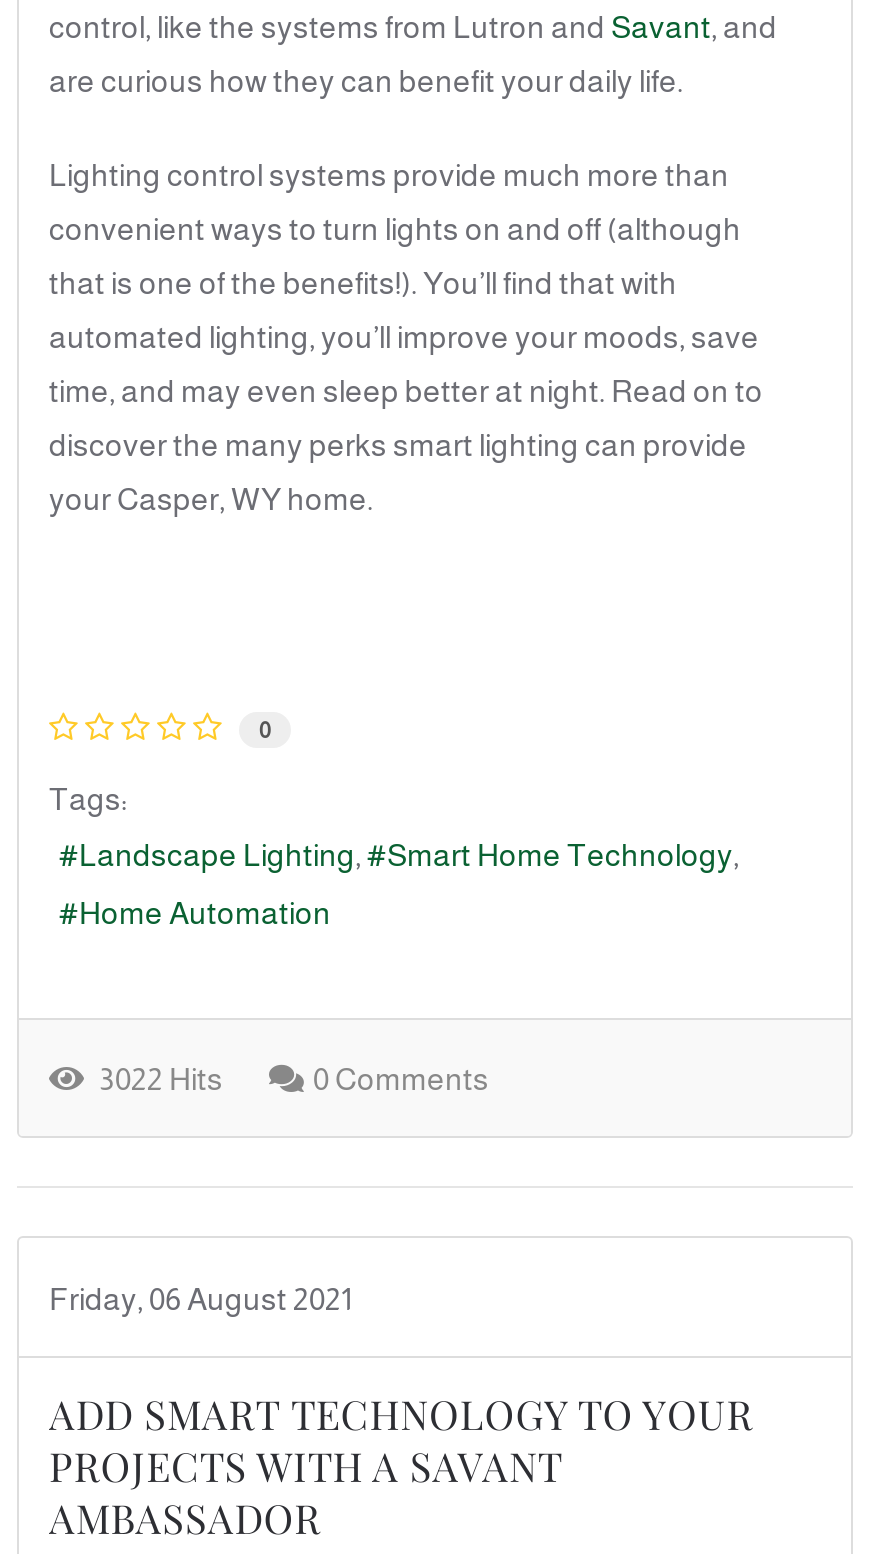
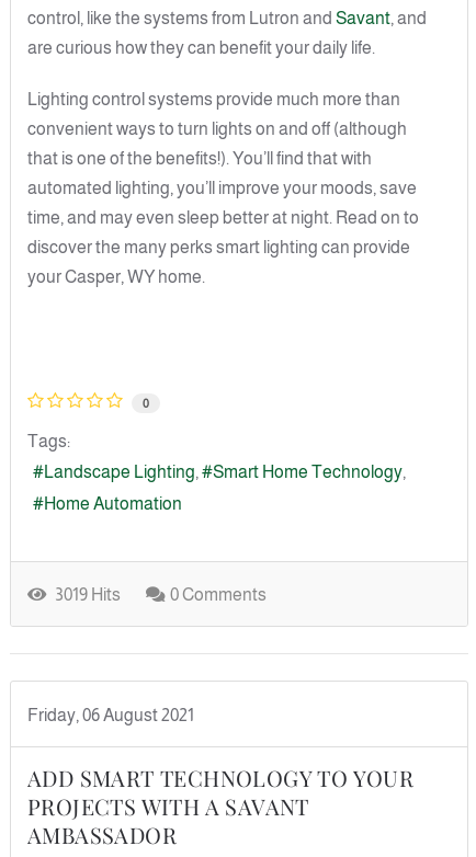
[87,1062,223,1096] 3022 Hits -> [48,585,121,604] 3019 Hits

